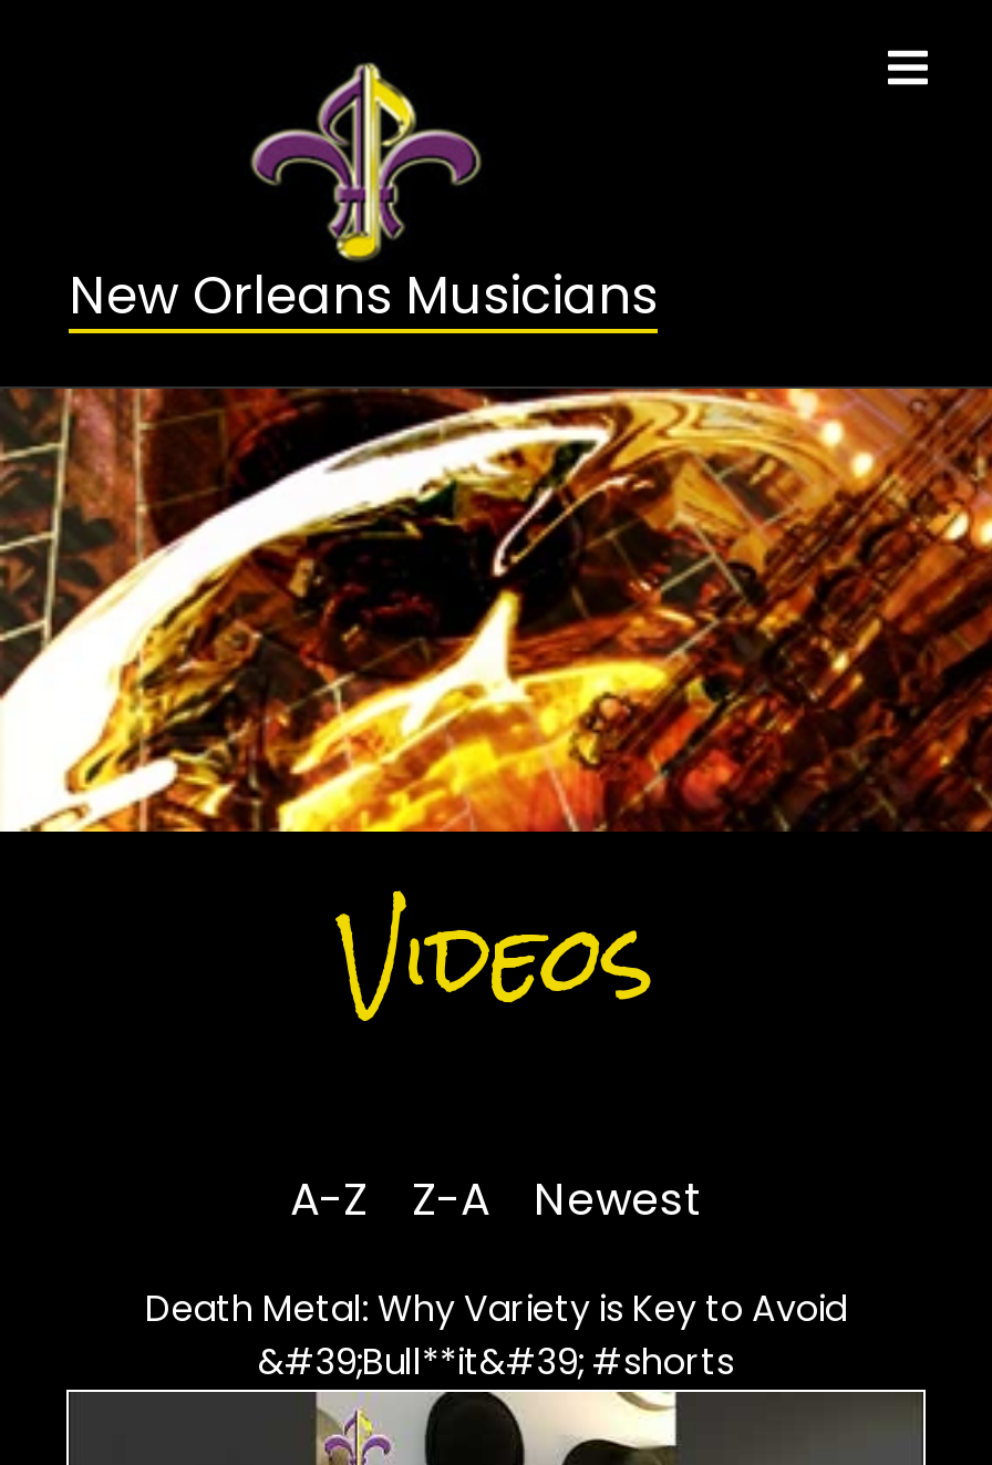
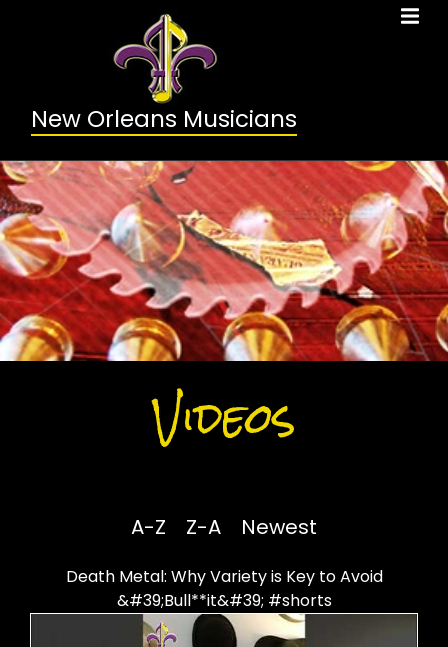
[7,386,985,834] [image] -> [3,160,445,362] [image]

